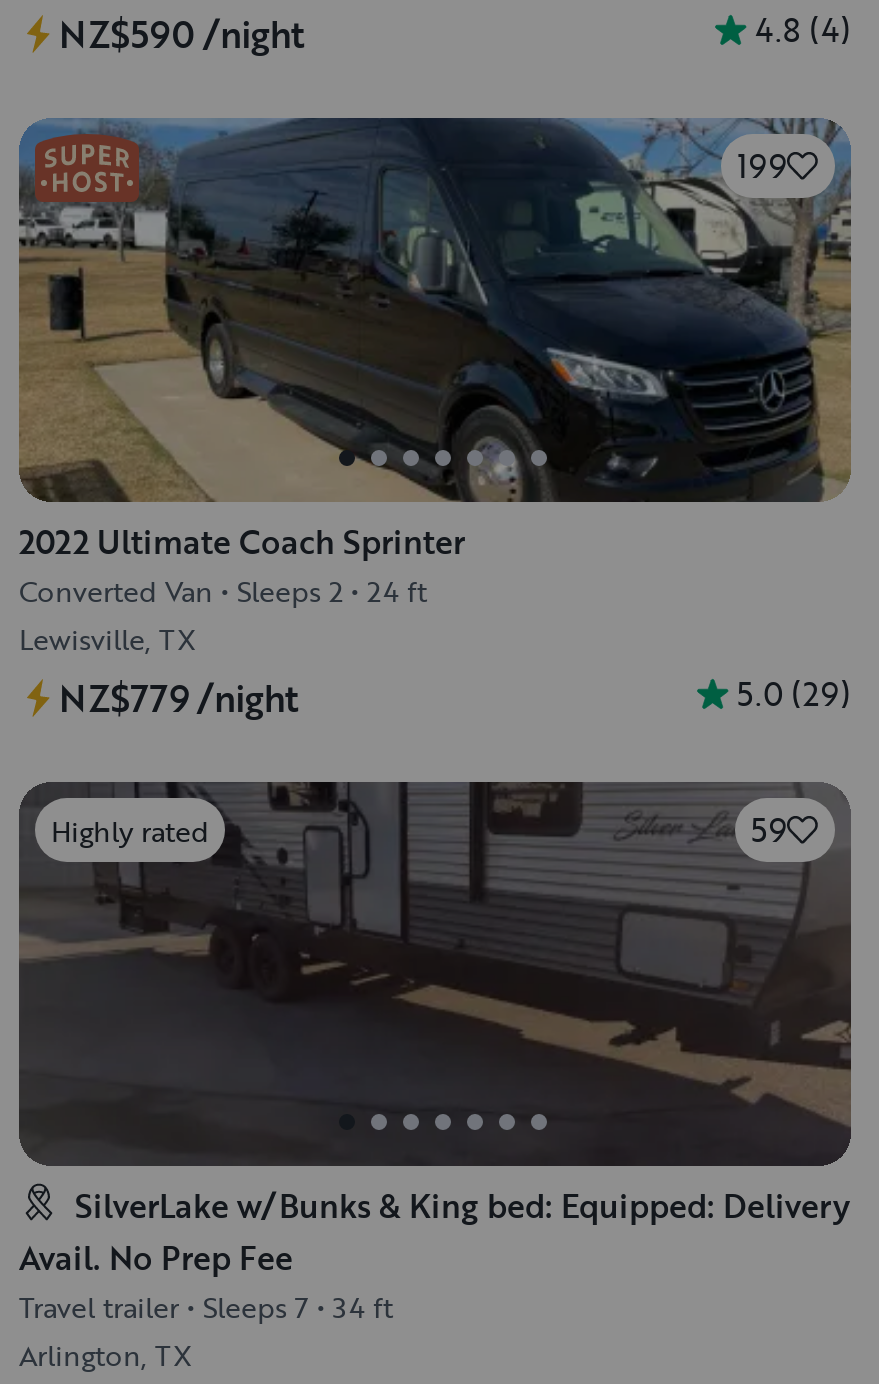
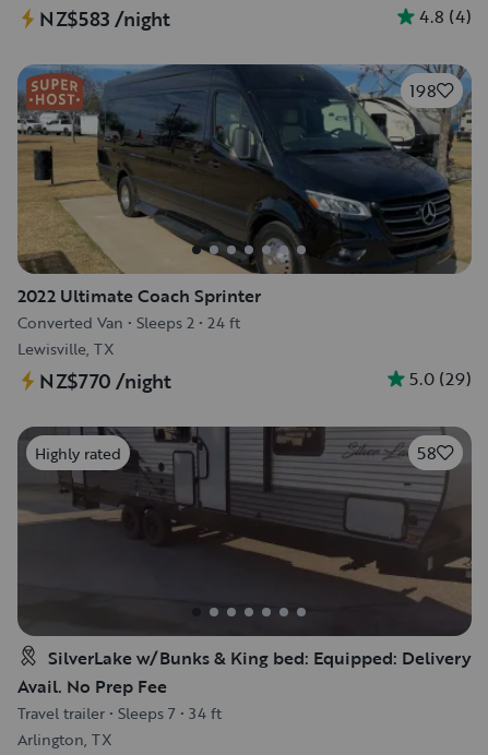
[59,8,304,60] NZ$590 /night -> [39,4,170,33] NZ$583 /night
[737,142,787,190] 199 -> [409,77,437,104] 198
[59,672,298,724] NZ$779 /night -> [39,367,171,395] NZ$770 /night
[751,806,787,854] 59 -> [417,440,437,466] 58

